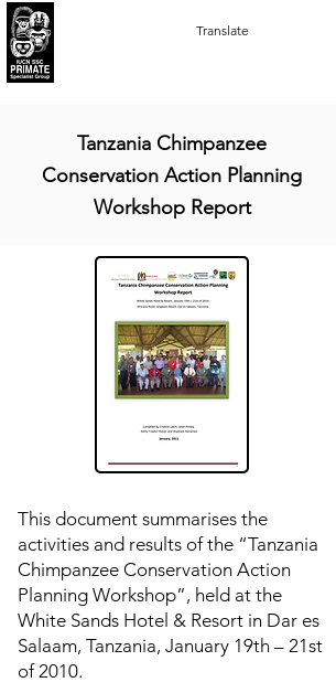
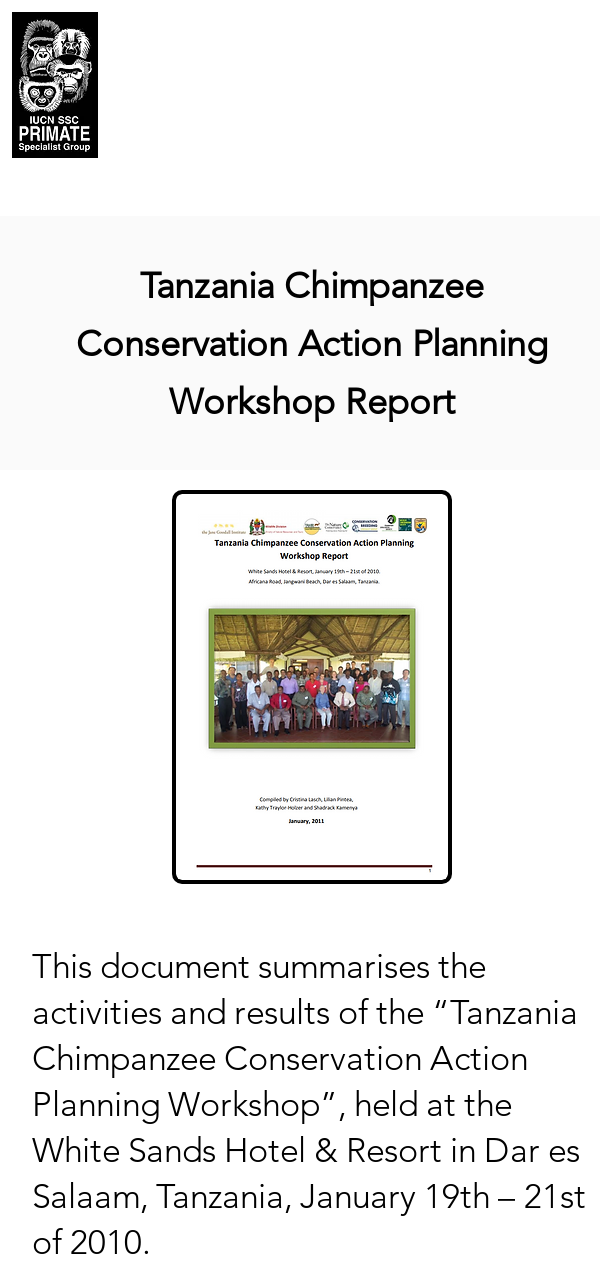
[196,22,249,39] Translate -> none

